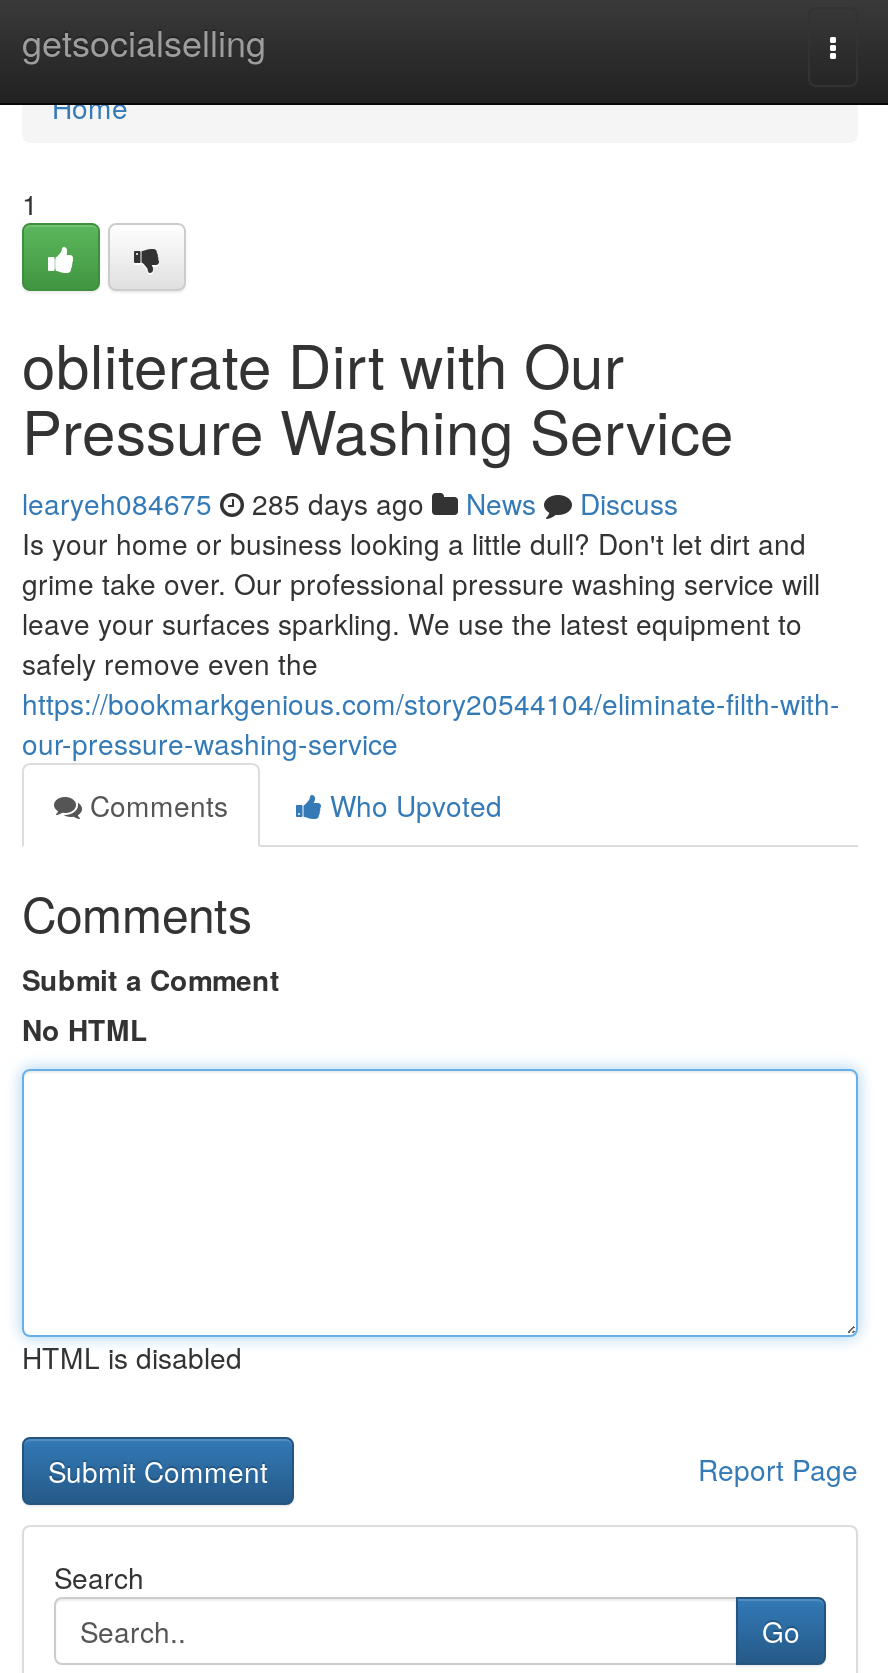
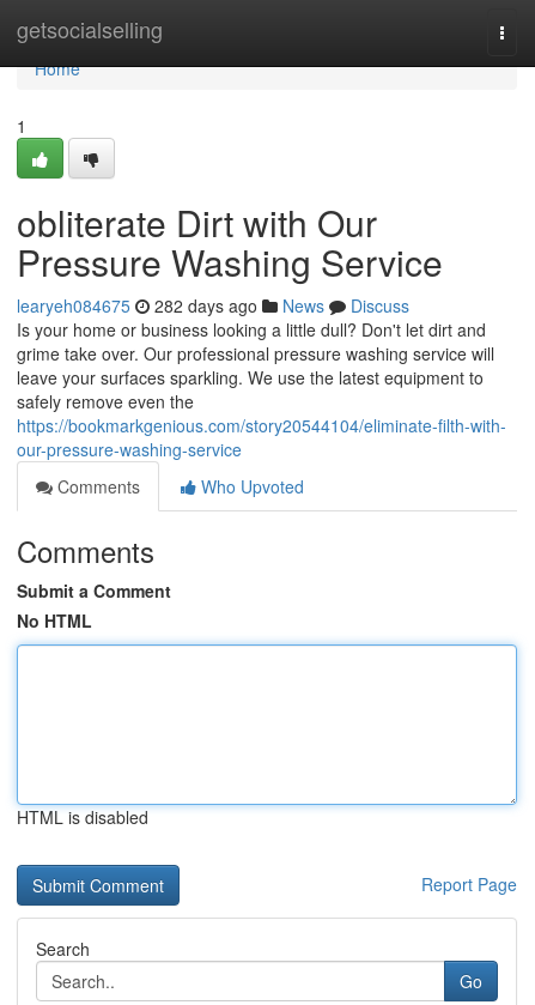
[22,483,678,523] learyeh084675 285 days ago News Discuss -> [17,293,409,317] learyeh084675 282 days ago News Discuss

